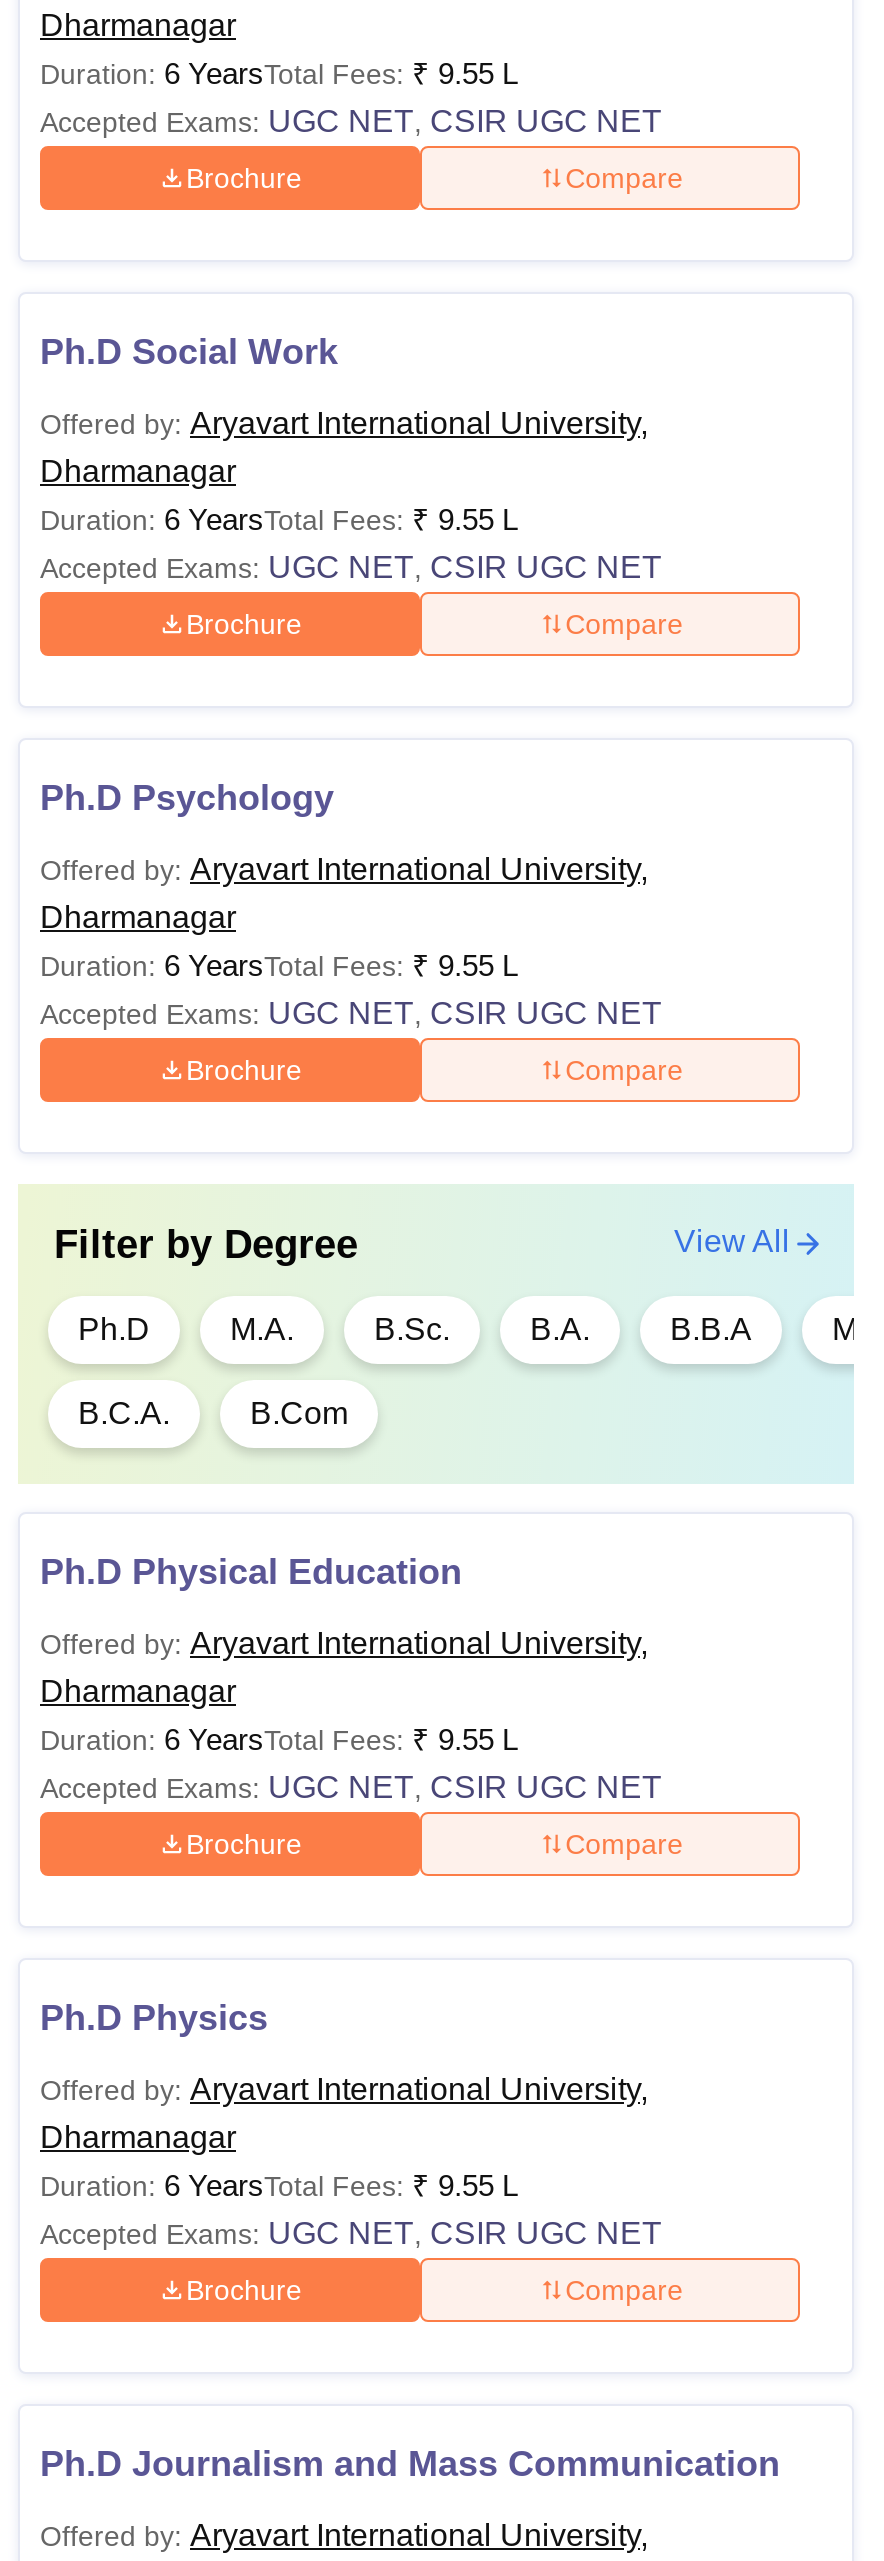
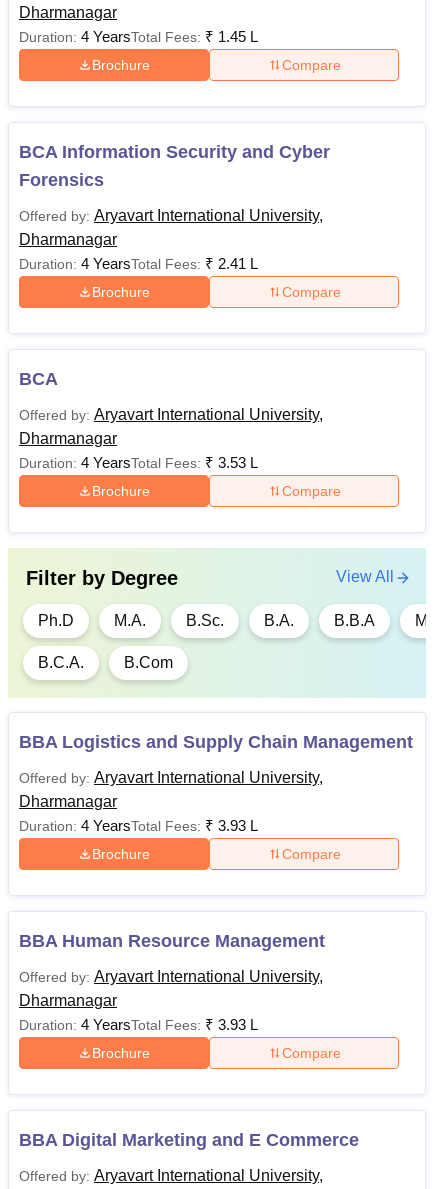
[40,56,662,138] Duration: 6 YearsTotal Fees: ₹9.55 L | Accepted Exams: UGC NET, CSIR UGC NET -> [19,28,258,45] Duration: 4 YearsTotal Fees: ₹1.45 L
[40,332,338,372] Ph.D Social Work -> [19,142,330,190] BCA Information Security and Cyber | Forensics
[40,502,662,584] Duration: 6 YearsTotal Fees: ₹9.55 L | Accepted Exams: UGC NET, CSIR UGC NET -> [19,255,258,272] Duration: 4 YearsTotal Fees: ₹2.41 L
[40,778,334,818] Ph.D Psychology -> [19,369,58,389] BCA
[40,948,662,1030] Duration: 6 YearsTotal Fees: ₹9.55 L | Accepted Exams: UGC NET, CSIR UGC NET -> [19,454,258,471] Duration: 4 YearsTotal Fees: ₹3.53 L
[40,1552,462,1592] Ph.D Physical Education -> [19,732,413,752] BBA Logistics and Supply Chain Management
[40,1722,662,1804] Duration: 6 YearsTotal Fees: ₹9.55 L | Accepted Exams: UGC NET, CSIR UGC NET -> [19,817,258,834] Duration: 4 YearsTotal Fees: ₹3.93 L
[40,1998,268,2038] Ph.D Physics -> [19,931,325,951] BBA Human Resource Management
[40,2168,662,2250] Duration: 6 YearsTotal Fees: ₹9.55 L | Accepted Exams: UGC NET, CSIR UGC NET -> [19,1016,258,1033] Duration: 4 YearsTotal Fees: ₹3.93 L
[40,2444,780,2484] Ph.D Journalism and Mass Communication -> [19,1130,359,1150] BBA Digital Marketing and E Commerce

